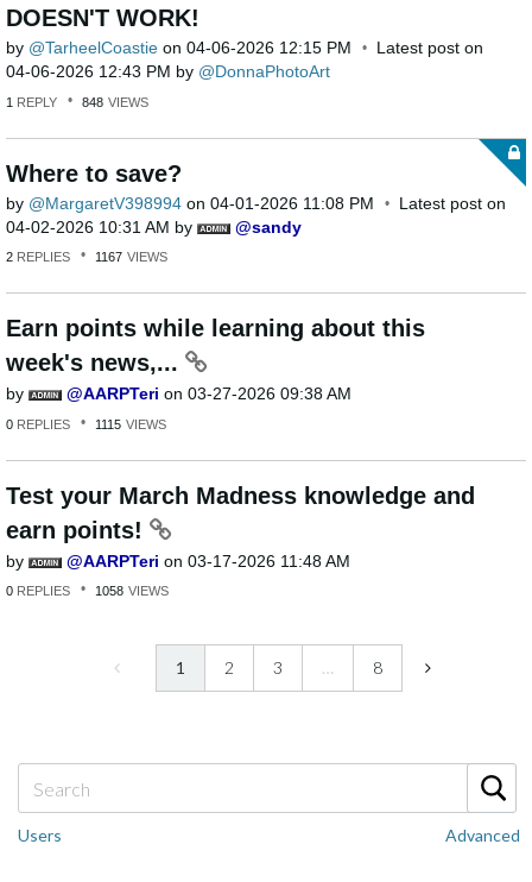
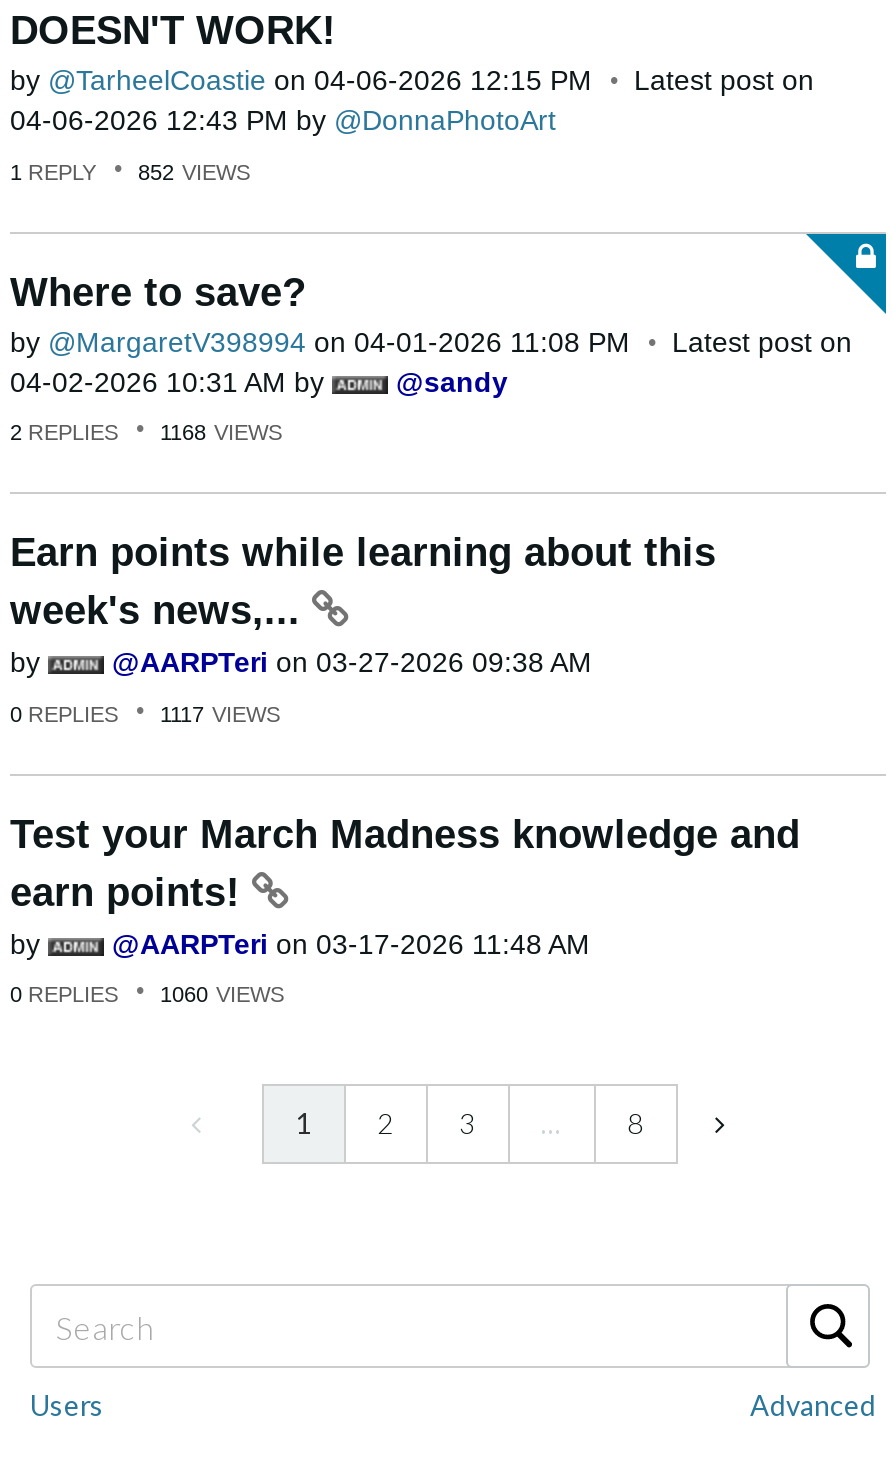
[6,95,148,109] 1 REPLY 848 VIEWS -> [10,159,250,183] 1 REPLY 852 VIEWS
[6,250,167,264] 2 REPLIES 1167 VIEWS -> [10,420,282,444] 2 REPLIES 1168 VIEWS
[6,417,166,431] 0 REPLIES 1115 VIEWS -> [10,701,280,725] 0 REPLIES 1117 VIEWS
[6,584,169,598] 0 REPLIES 1058 VIEWS -> [10,982,284,1006] 0 REPLIES 1060 VIEWS

